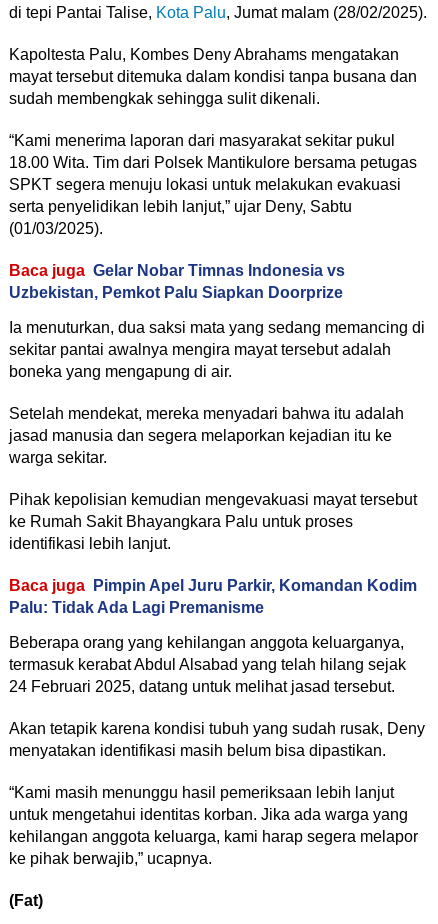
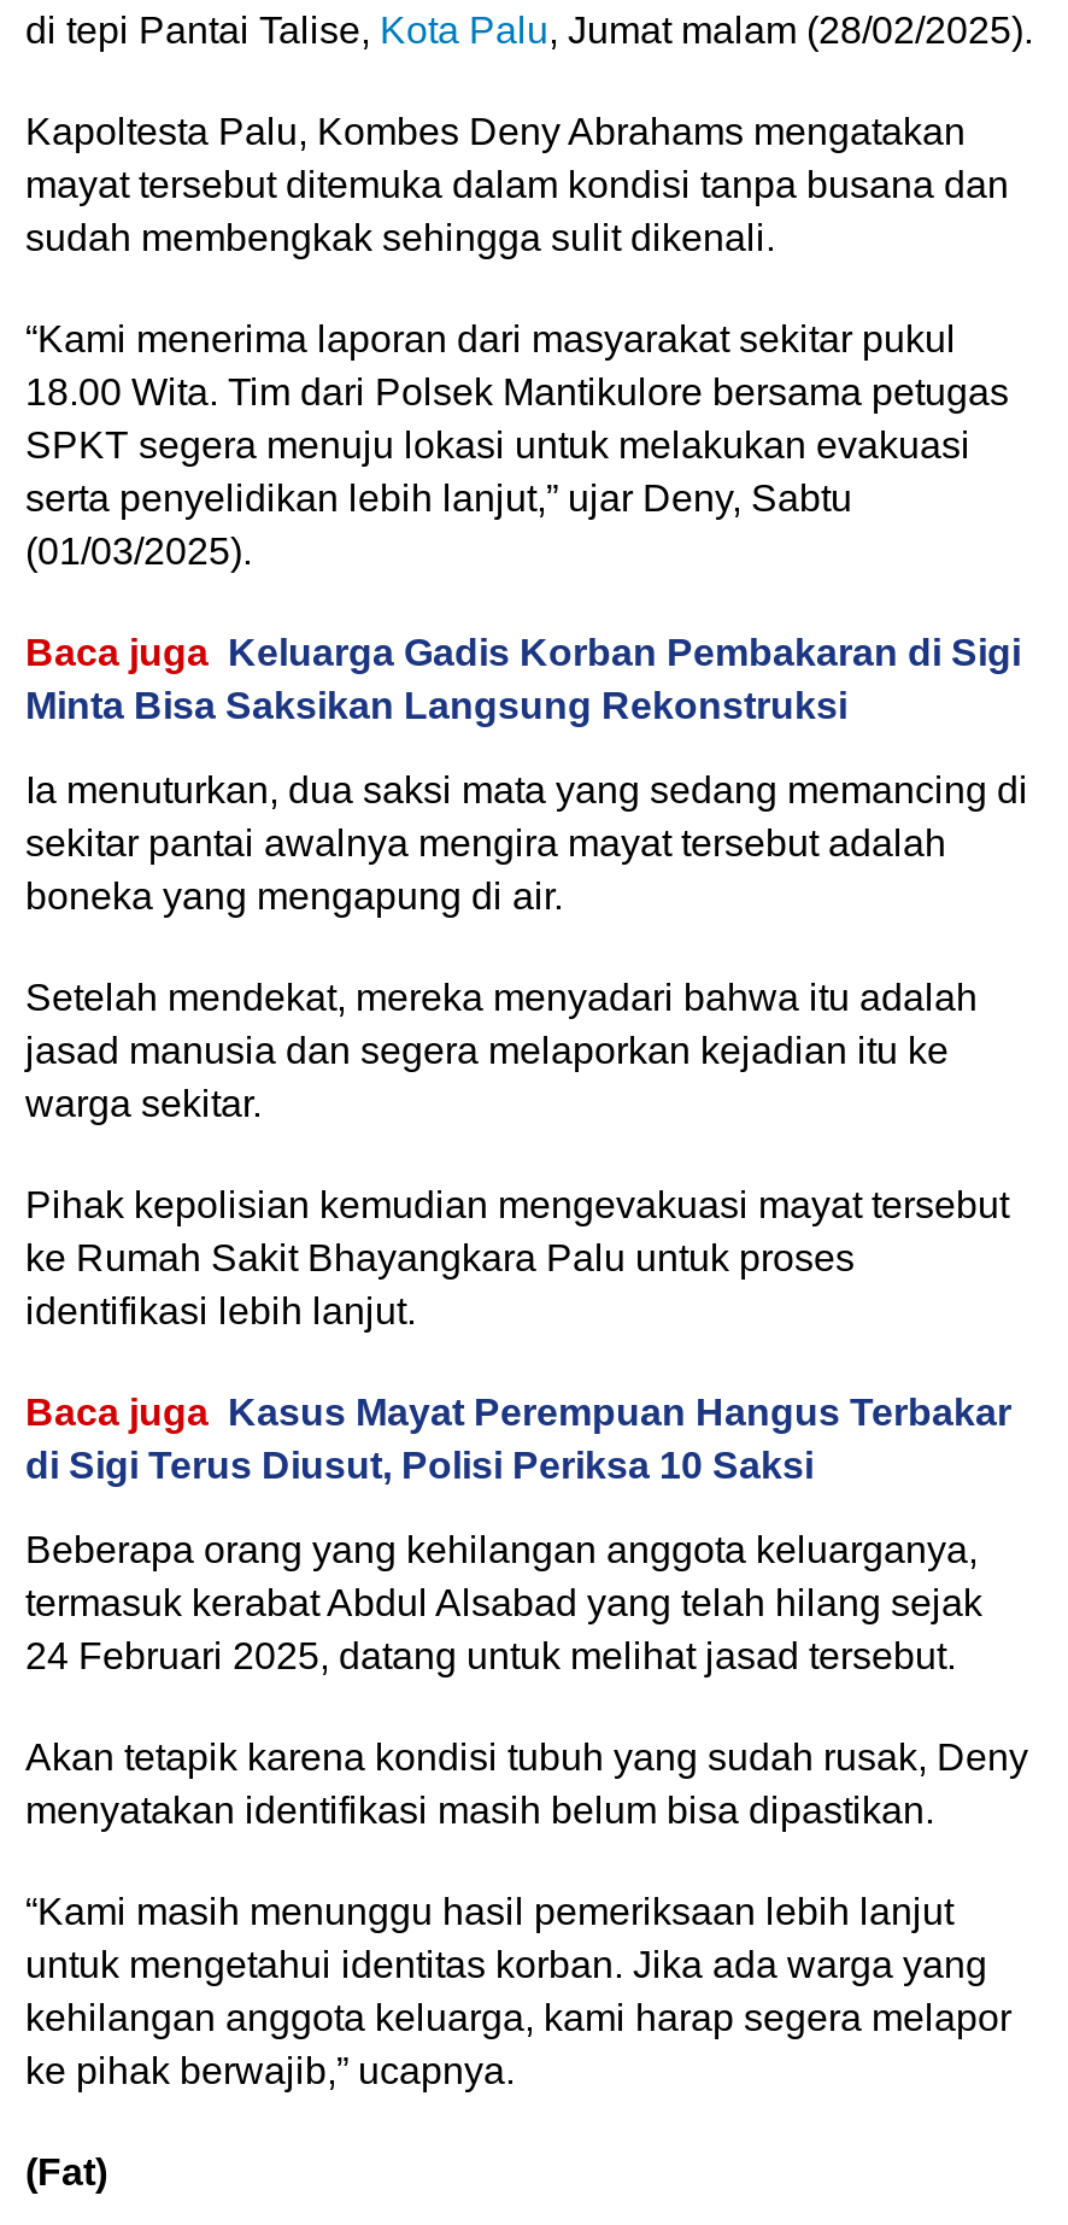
[9,262,345,301] Baca juga Gelar Nobar Timnas Indonesia vs | Uzbekistan, Pemkot Palu Siapkan Doorprize -> [25,631,1021,725] Baca juga Keluarga Gadis Korban Pembakaran di Sigi | Minta Bisa Saksikan Langsung Rekonstruksi
[9,577,417,616] Baca juga Pimpin Apel Juru Parkir, Komandan Kodim | Palu: Tidak Ada Lagi Premanisme -> [25,1391,1011,1485] Baca juga Kasus Mayat Perempuan Hangus Terbakar | di Sigi Terus Diusut, Polisi Periksa 10 Saksi

